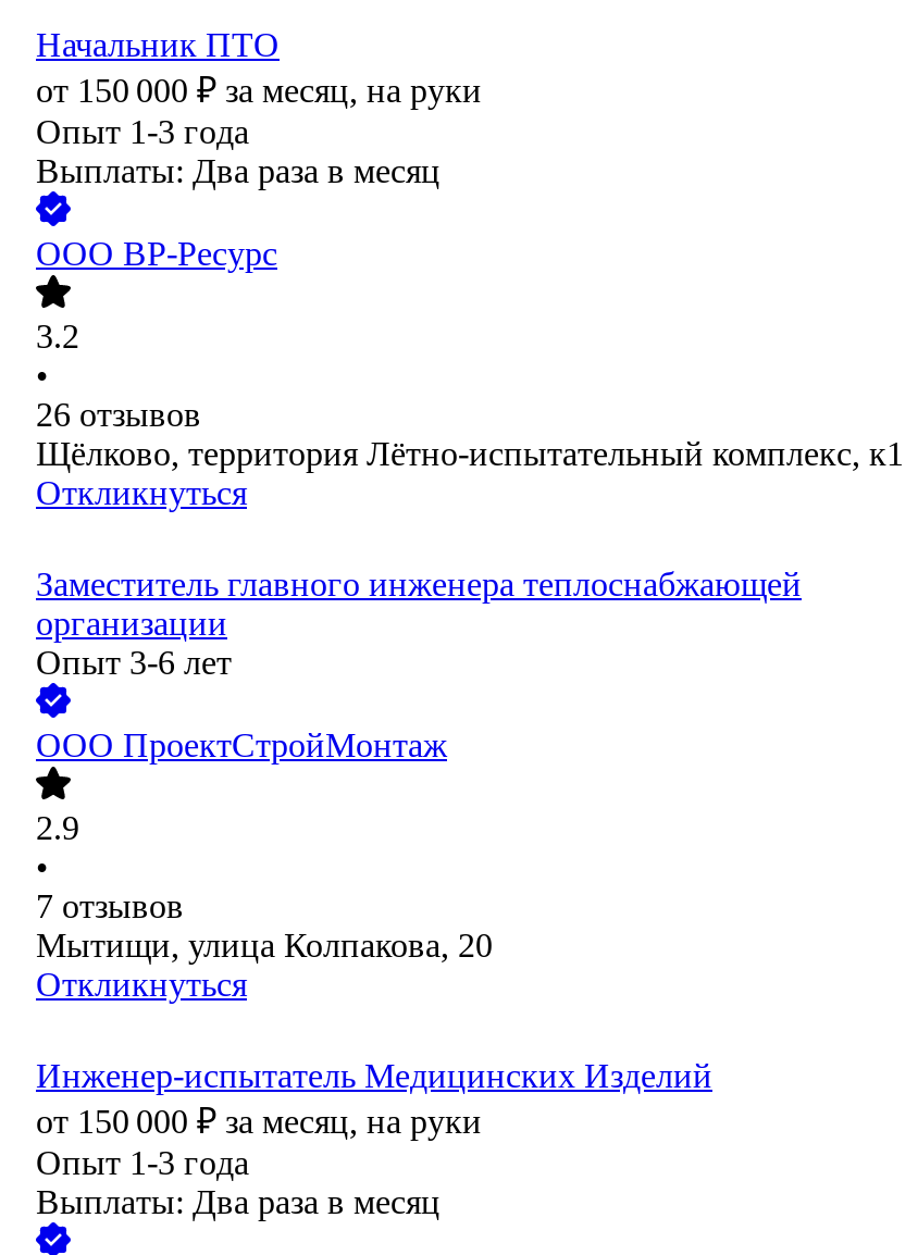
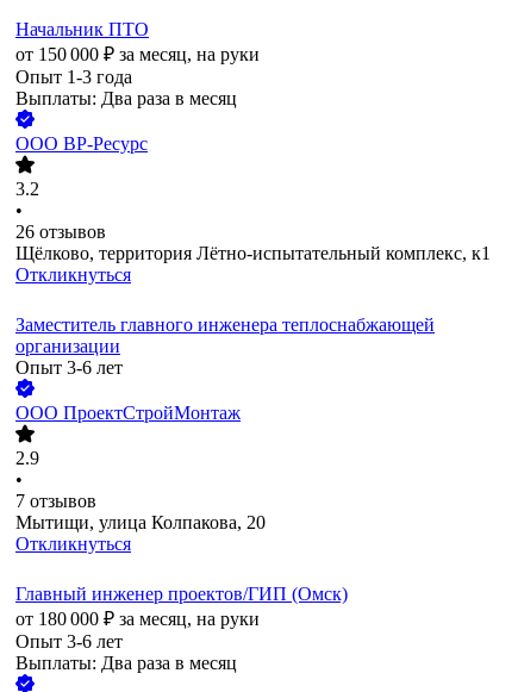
[36,1058,712,1182] Инженер-испытатель Медицинских Изделий | от 150 000 ₽ за месяц, на руки | Опыт 1-3 года -> [15,584,348,652] Главный инженер проектов/ГИП (Омск) | от 180 000 ₽ за месяц, на руки | Опыт 3-6 лет

